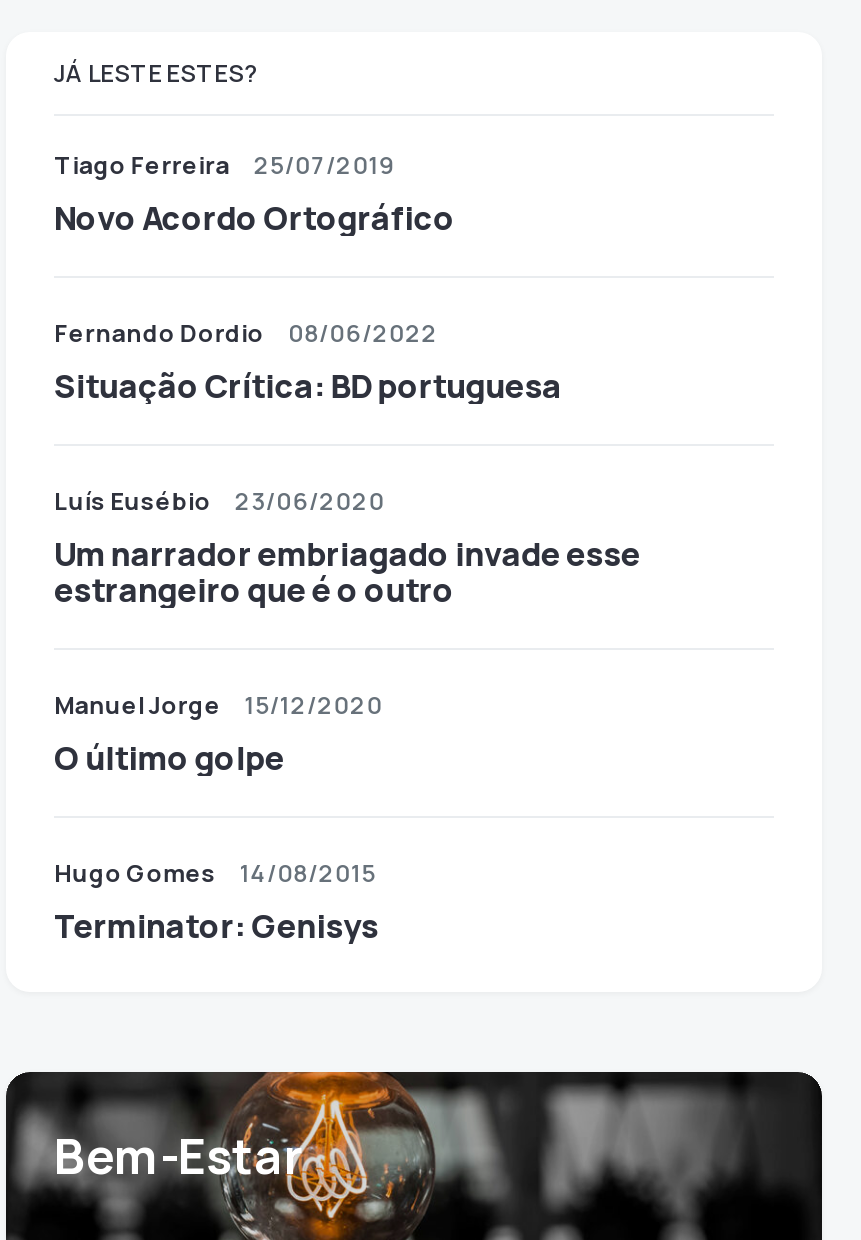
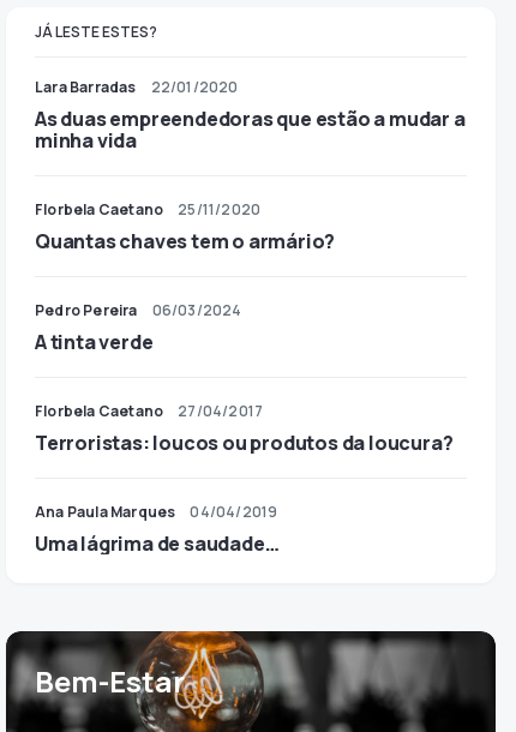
[54,148,455,240] Tiago Ferreira | 25/07/2019 | Novo Acordo Ortográfico -> [35,77,465,154] Lara Barradas | 22/01/2020 | As duas empreendedoras que estão a mudar a | minha vida
[54,316,562,408] Fernando Dordio | 08/06/2022 | Situação Crítica: BD portuguesa -> [35,199,335,255] Florbela Caetano | 25/11/2020 | Quantas chaves tem o armário?
[54,484,640,612] Luís Eusébio | 23/06/2020 | Um narrador embriagado invade esse | estrangeiro que é o outro -> [35,300,242,355] Pedro Pereira | 06/03/2024 | A tinta verde
[54,688,383,780] Manuel Jorge | 15/12/2020 | O último golpe -> [35,401,453,456] Florbela Caetano | 27/04/2017 | Terroristas: loucos ou produtos da loucura?
[54,856,378,948] Hugo Gomes | 14/08/2015 | Terminator: Genisys -> [35,502,279,557] Ana Paula Marques | 04/04/2019 | Uma lágrima de saudade…

